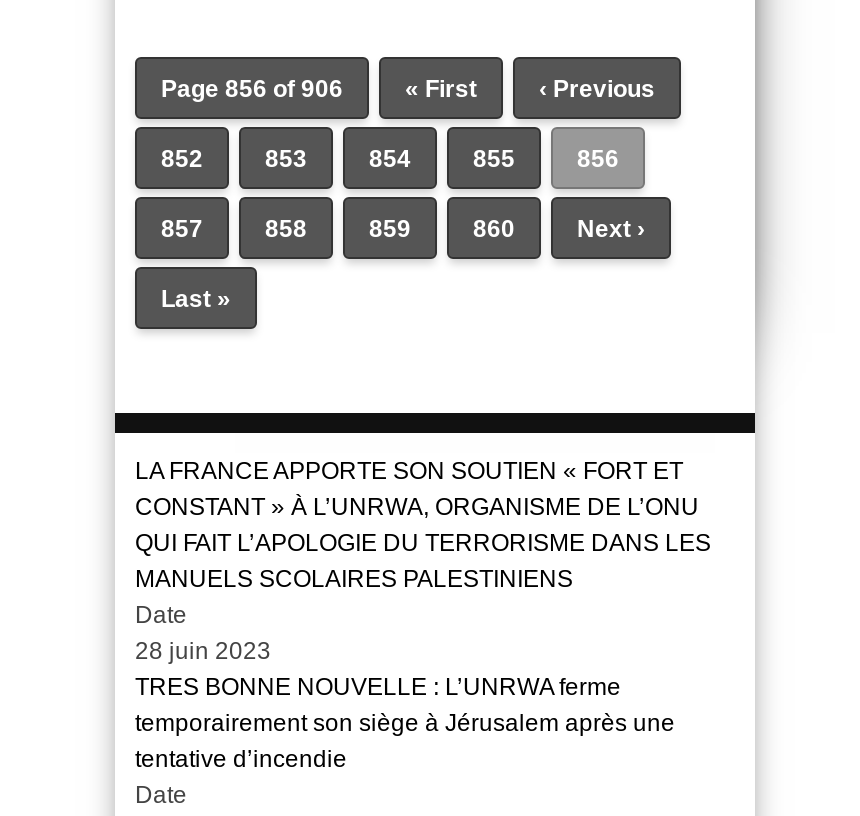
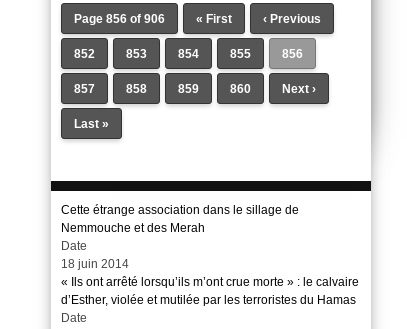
[135,457,711,593] LA FRANCE APPORTE SON SOUTIEN « FORT ET | CONSTANT » À L’UNRWA, ORGANISME DE L’ONU | QUI FAIT L’APOLOGIE DU TERRORISME DANS LES | MANUELS SCOLAIRES PALESTINIENS -> [61,203,299,235] Cette étrange association dans le sillage de | Nemmouche et des Merah
[135,637,675,773] 28 juin 2023 | TRES BONNE NOUVELLE : L’UNRWA ferme | temporairement son siège à Jérusalem après une | tentative d’incendie -> [61,257,359,307] 18 juin 2014 | « Ils ont arrêté lorsqu’ils m’ont crue morte » : le calvaire | d’Esther, violée et mutilée par les terroristes du Hamas

